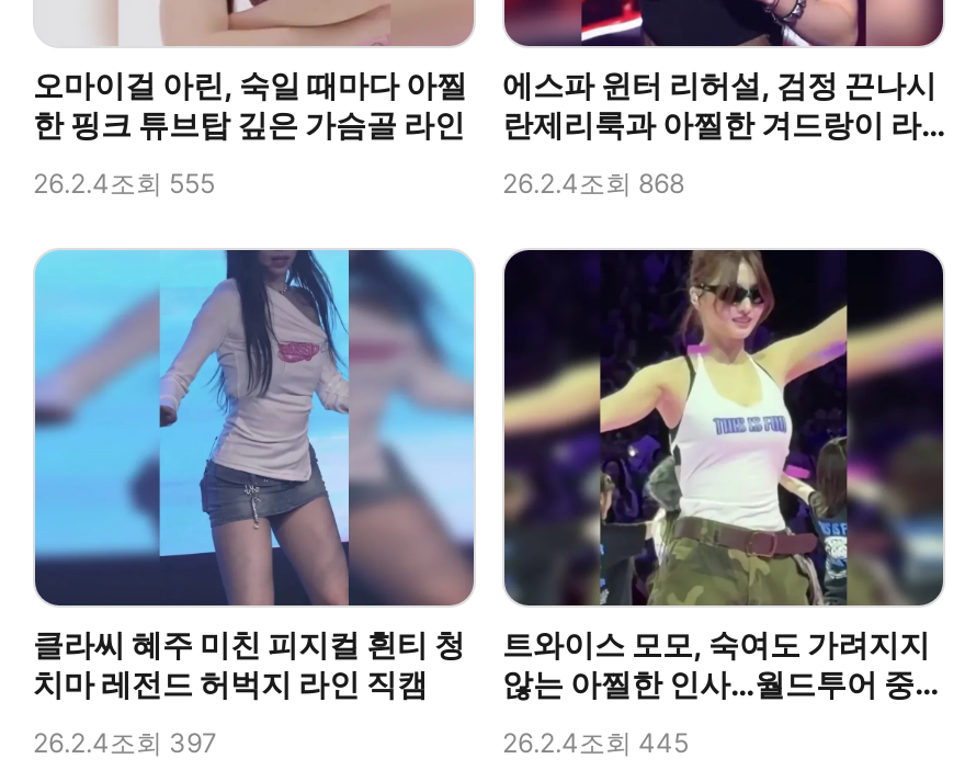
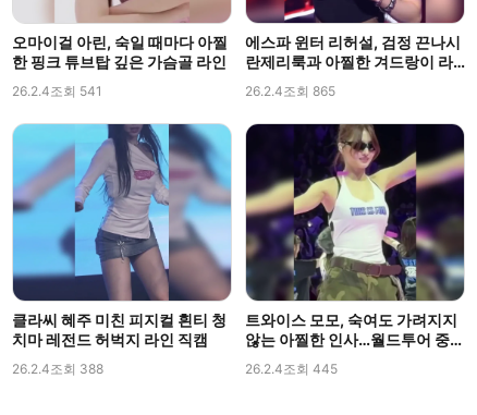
[33,167,215,200] 26.2.4조회 555 -> [12,83,102,99] 26.2.4조회 541
[502,167,684,200] 26.2.4조회 868 -> [245,83,335,99] 26.2.4조회 865
[33,725,217,758] 26.2.4조회 397 -> [12,360,103,376] 26.2.4조회 388

